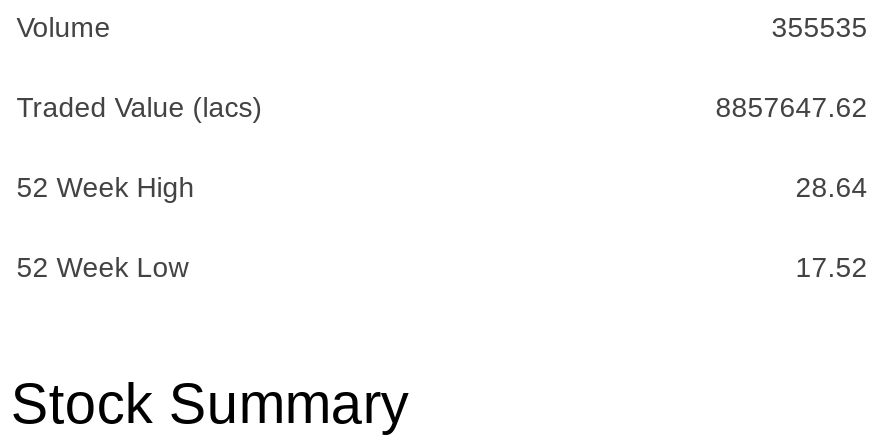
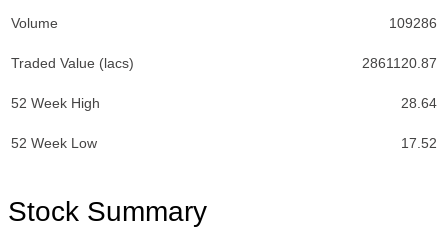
[772,11,868,43] 355535 -> [389,15,437,31] 109286
[716,91,868,123] 8857647.62 -> [362,55,437,71] 2861120.87

